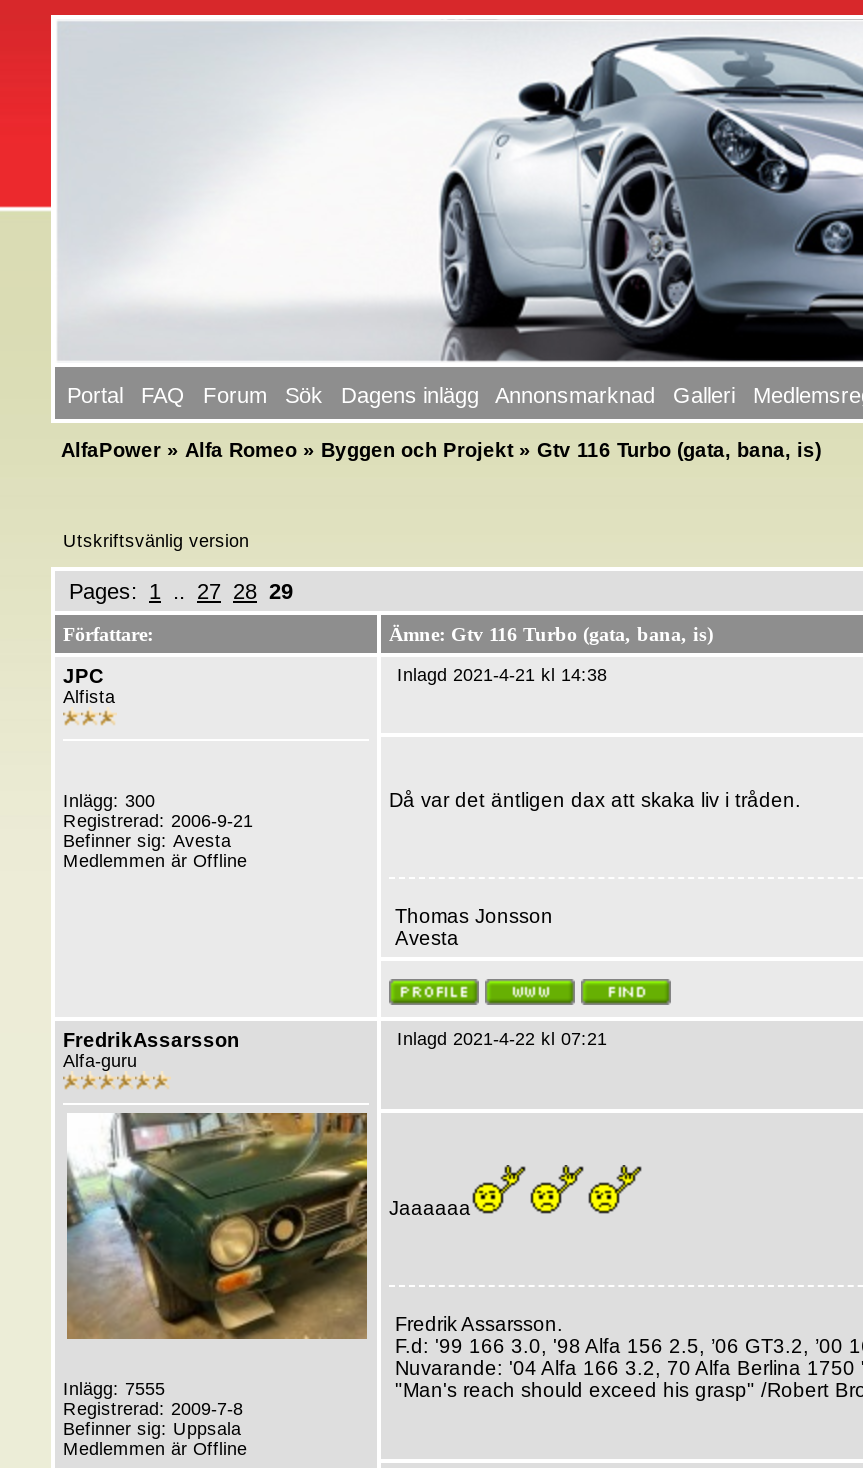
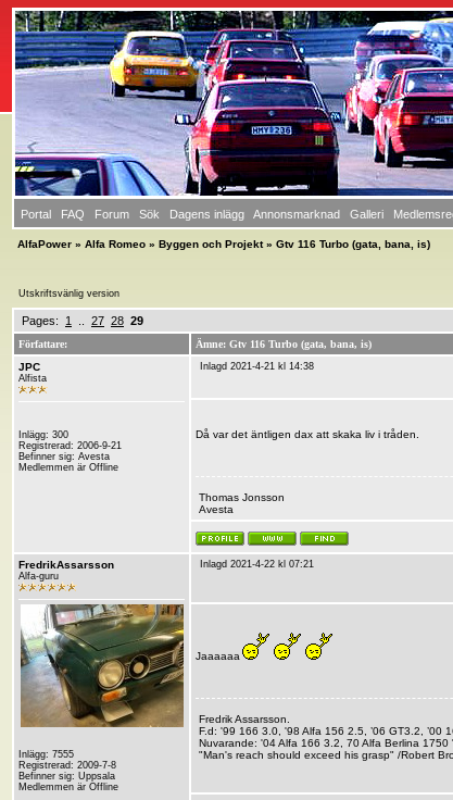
[57,21,857,363] [image] -> [14,10,450,197] [image]

